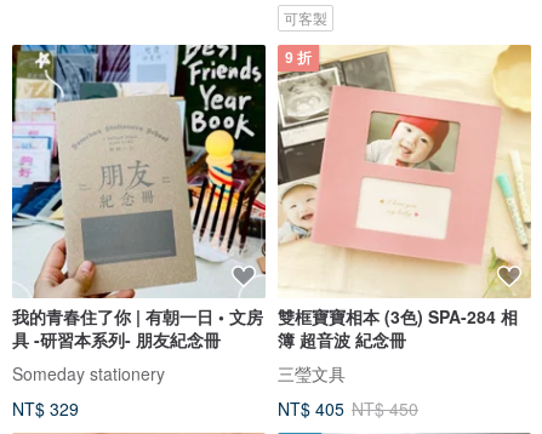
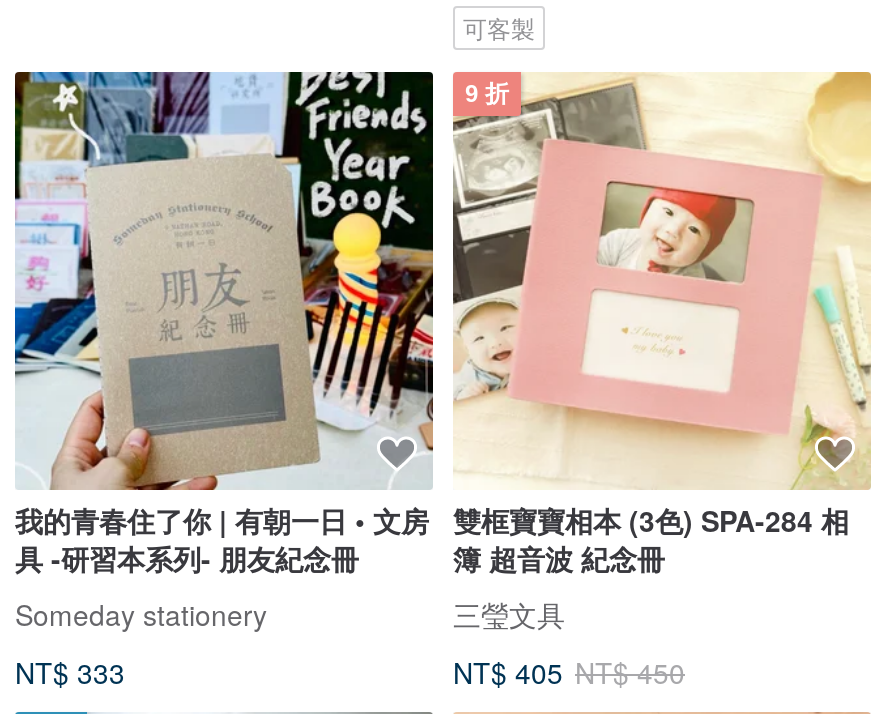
[12,397,79,421] NT$ 329 -> [15,652,125,692] NT$ 333

